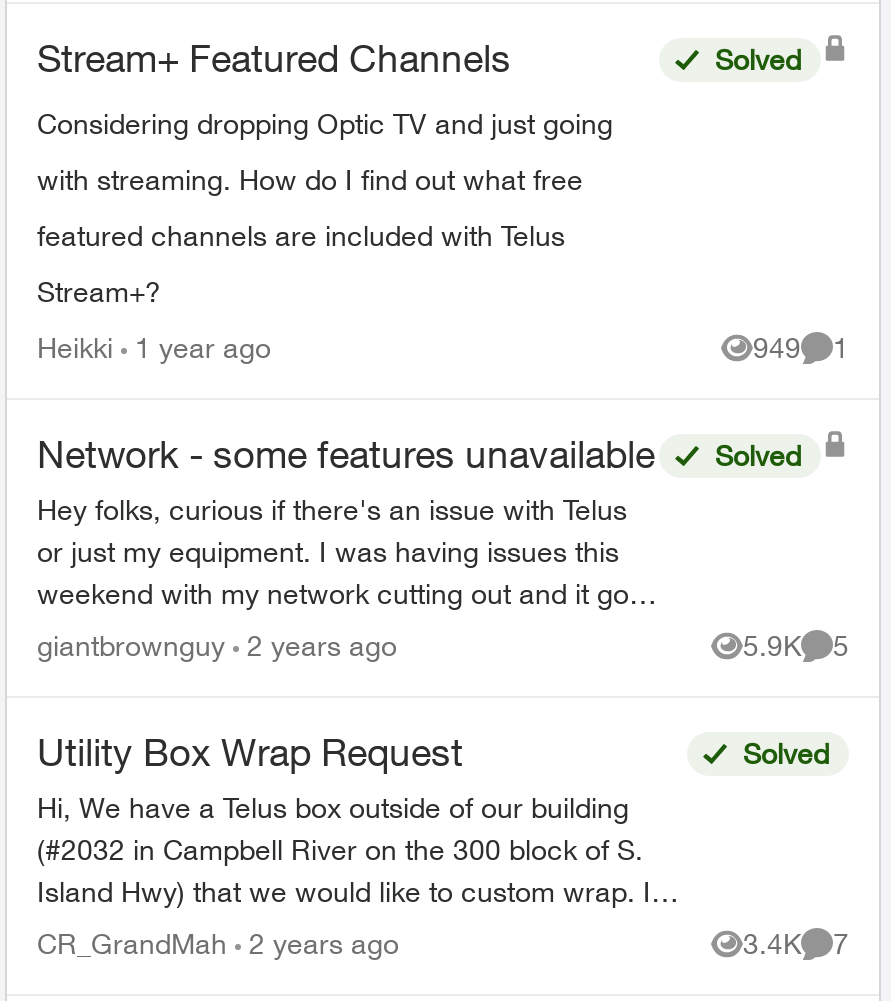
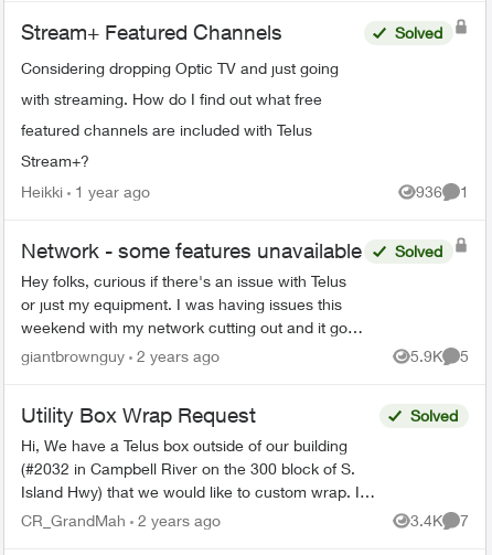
[753,330,849,364] 949 1 -> [416,182,469,201] 936 1

